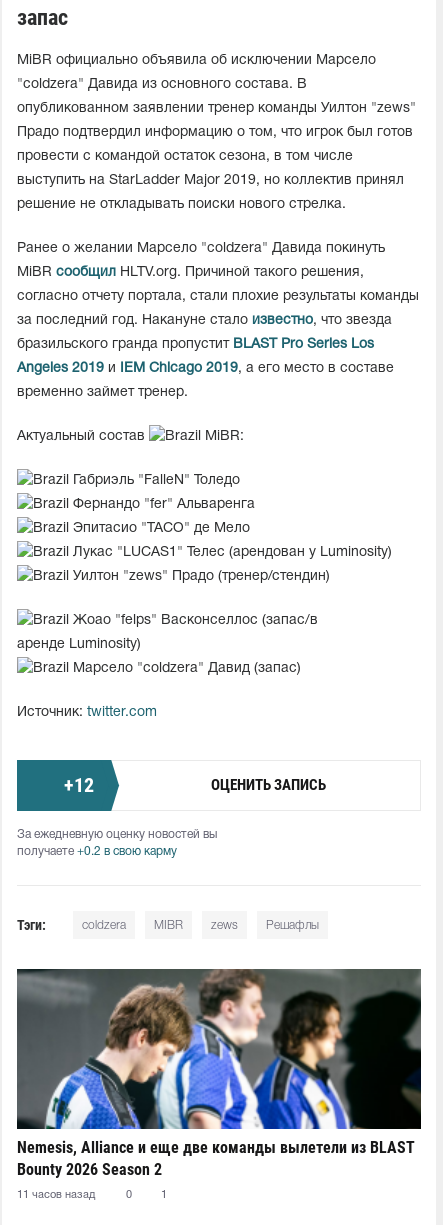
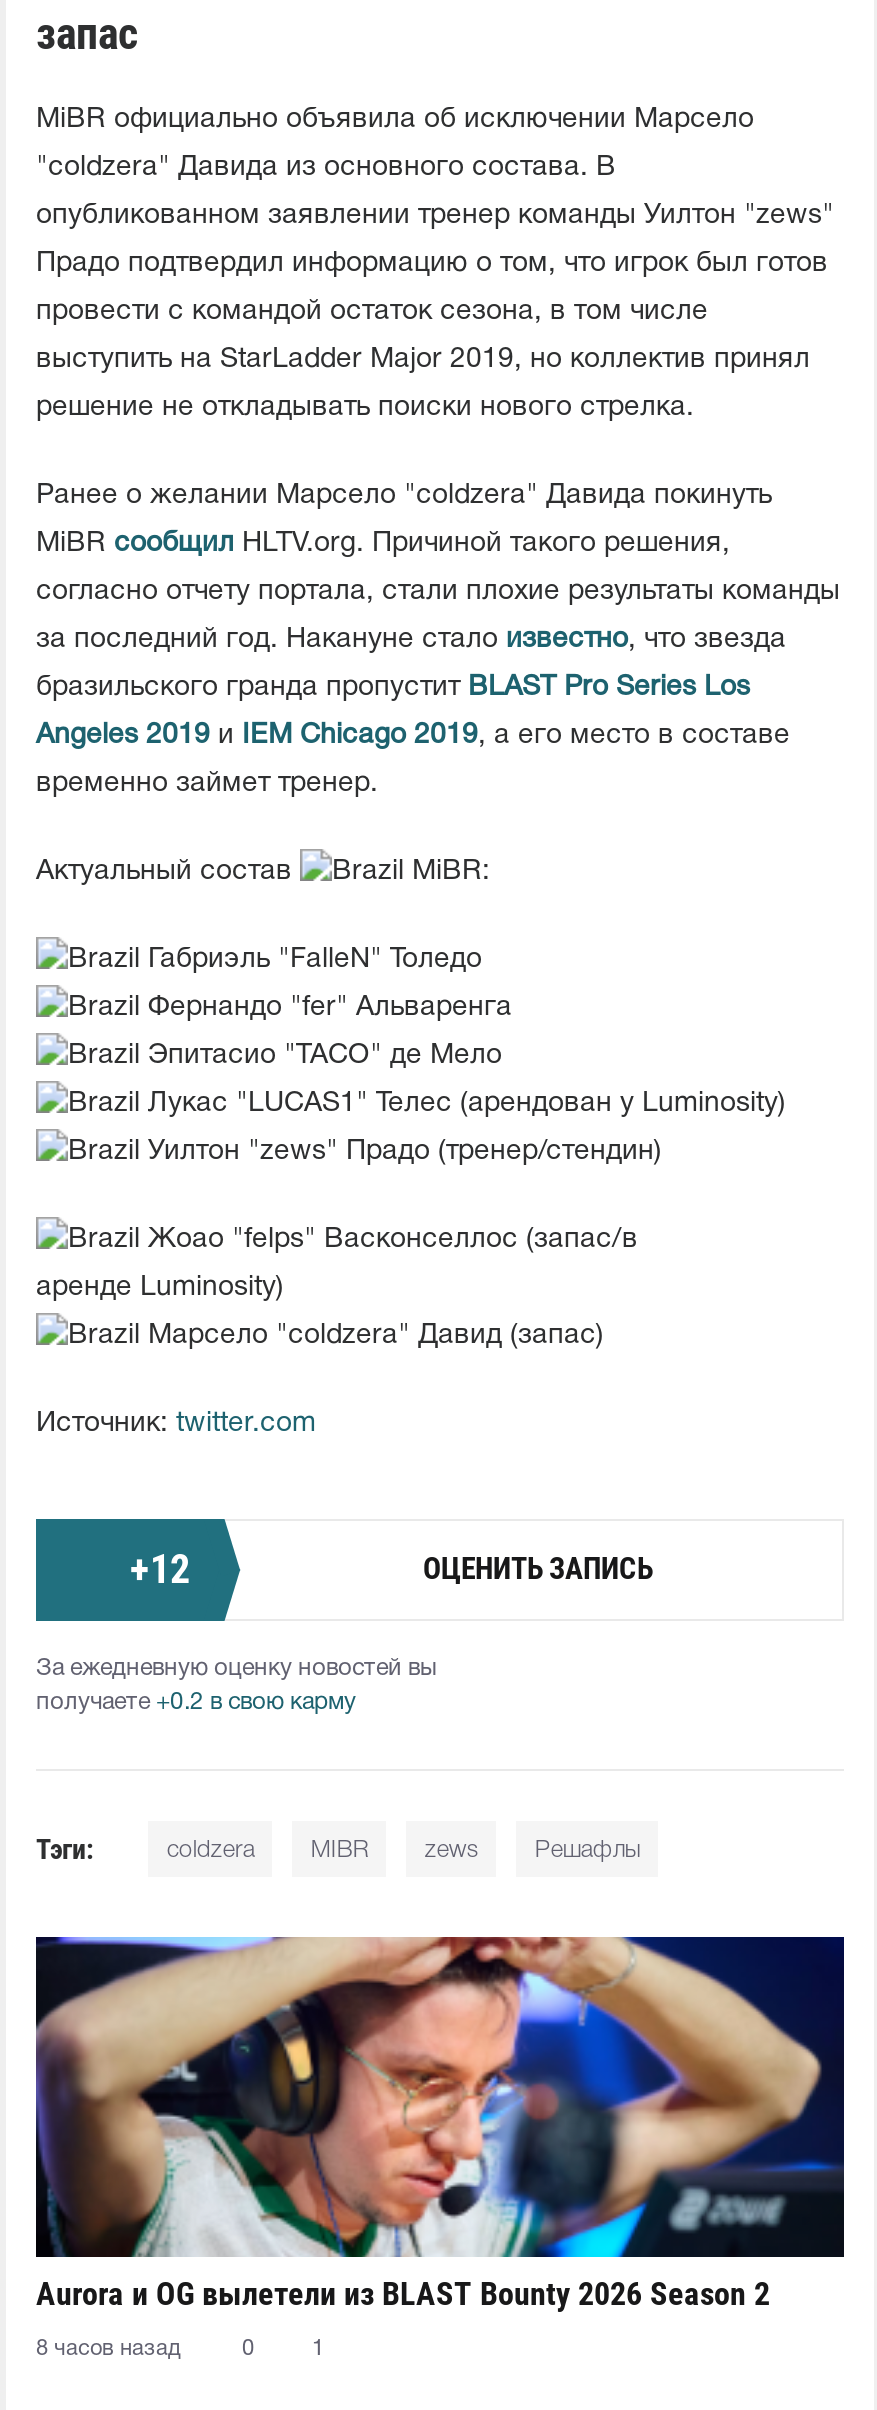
[17,968,422,1179] [image] | Nemesis, Alliance и еще две команды вылетели из BLAST | Bounty 2026 Season 2 -> [36,1935,844,2312] [image] | Aurora и OG вылетели из BLAST Bounty 2026 Season 2
[17,1190,95,1200] 11 часов назад -> [36,2338,180,2358] 8 часов назад

